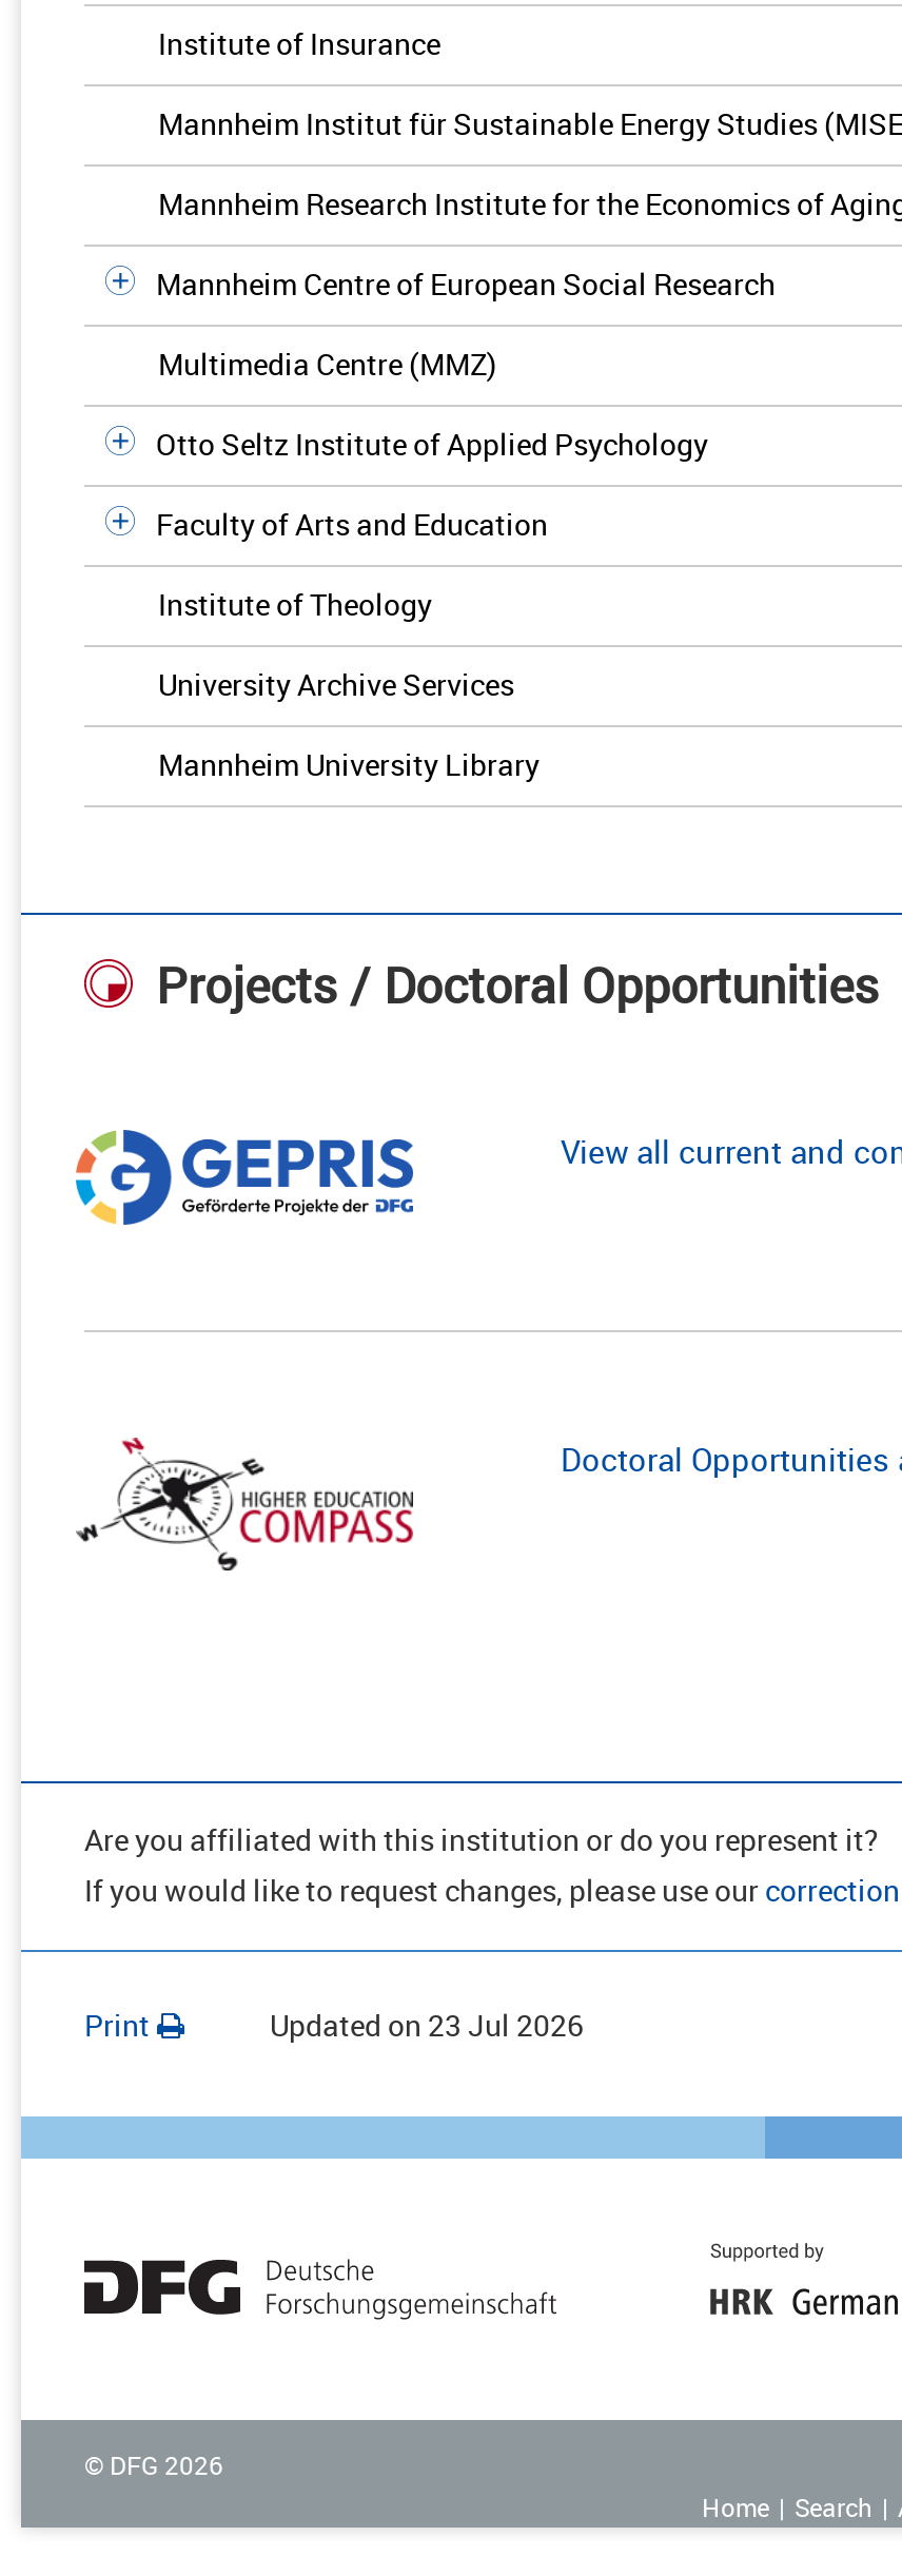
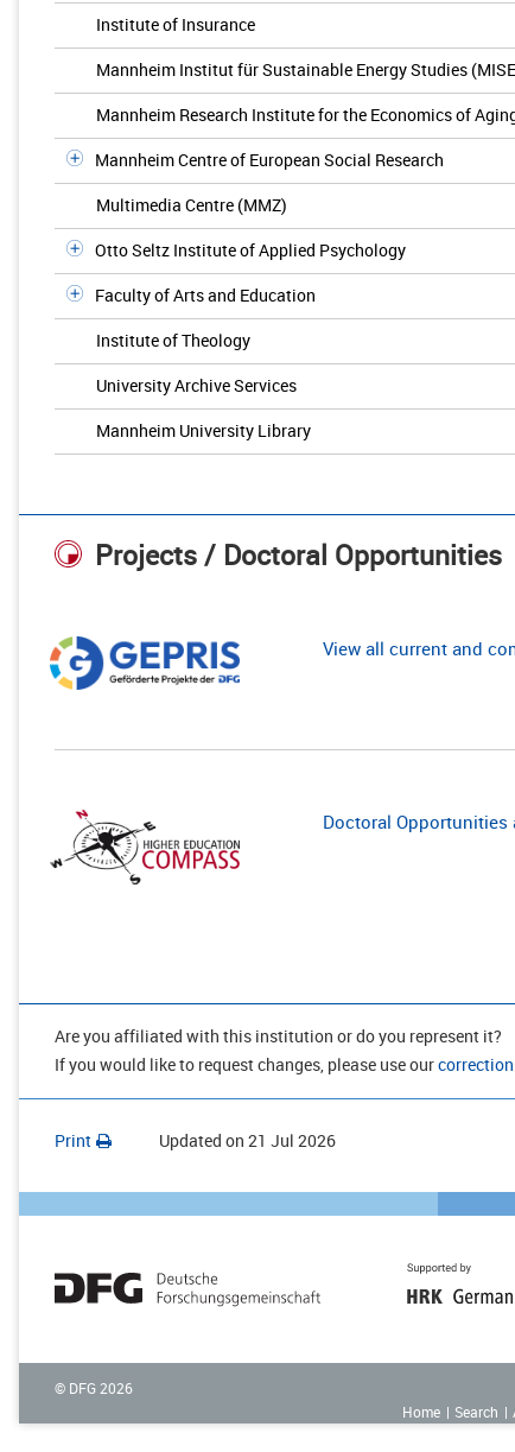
[270,2005,584,2045] Updated on 23 Jul 2026 -> [159,1129,336,1152] Updated on 21 Jul 2026

